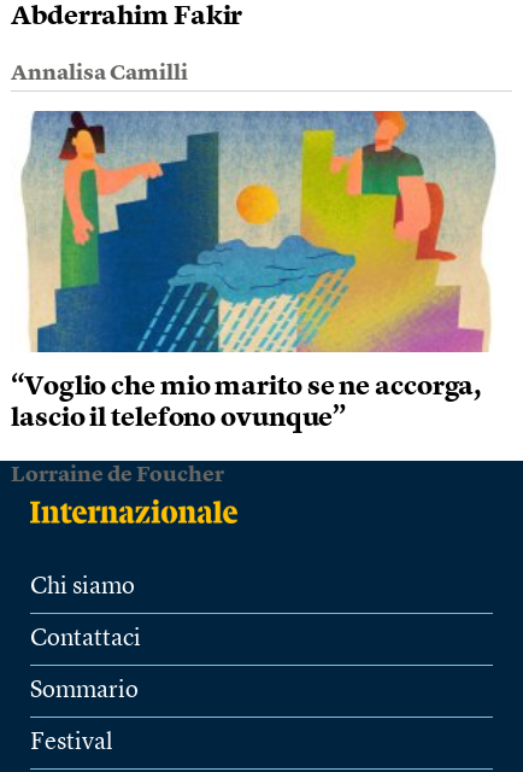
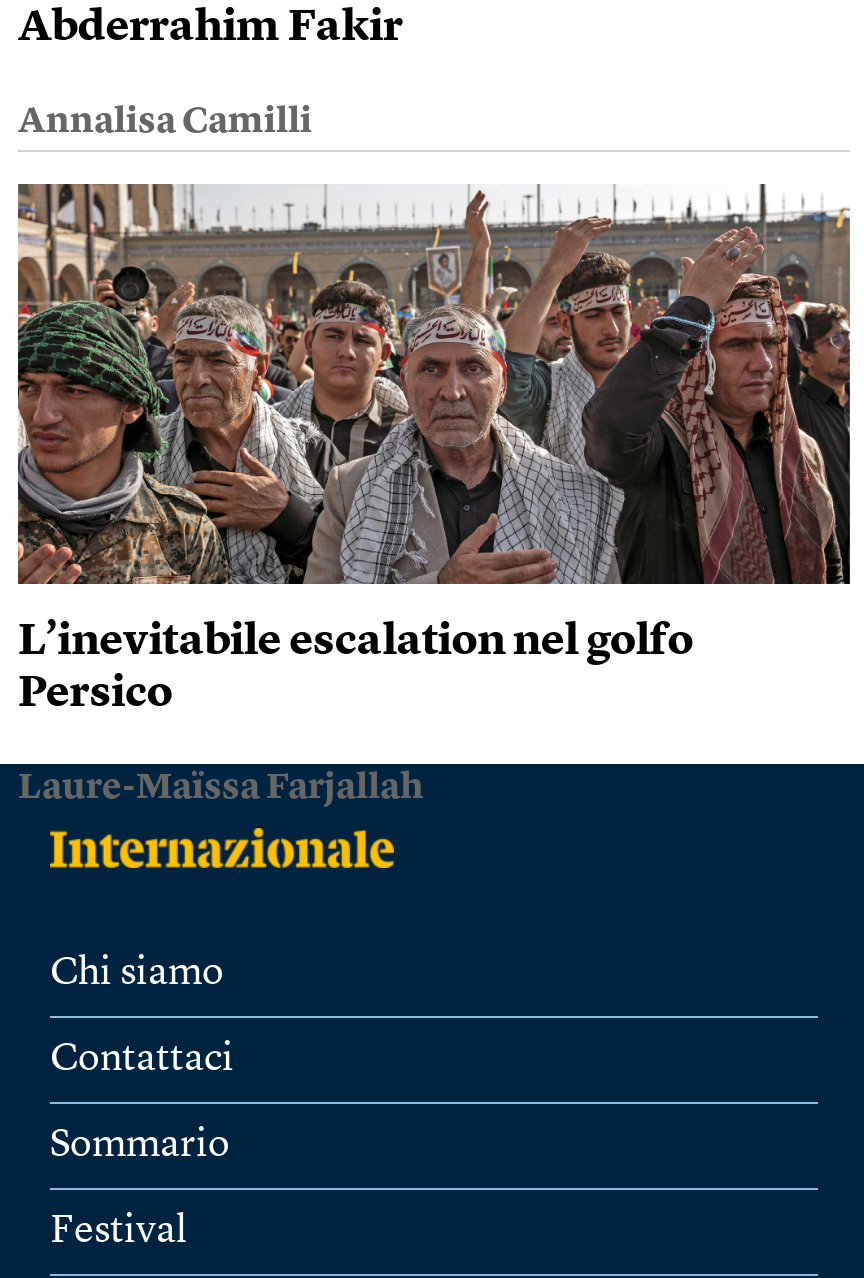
[11,110,512,431] [image] | “Voglio che mio marito se ne accorga, | lascio il telefono ovunque” -> [16,182,852,715] [image] | L’inevitabile escalation nel golfo | Persico
[11,464,224,486] Lorraine de Foucher -> [18,769,424,805] Laure-Maïssa Farjallah

